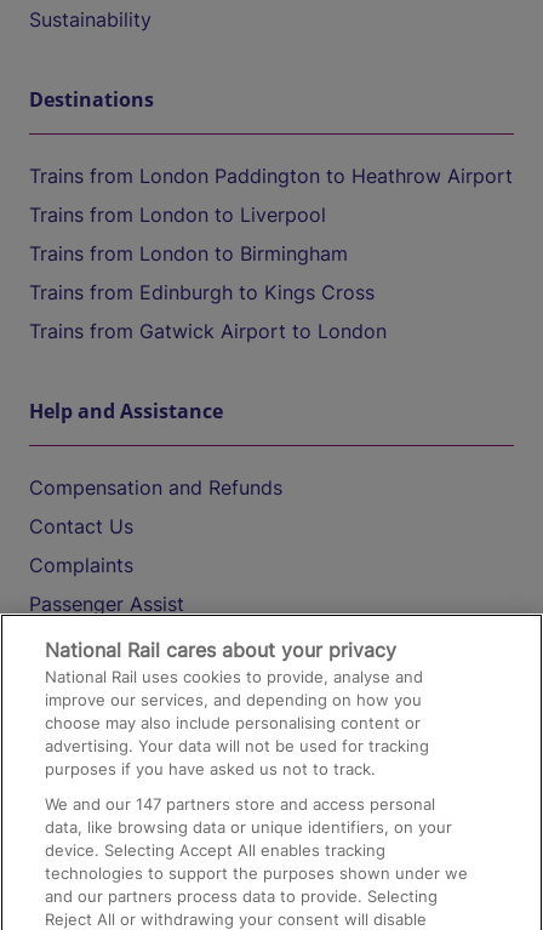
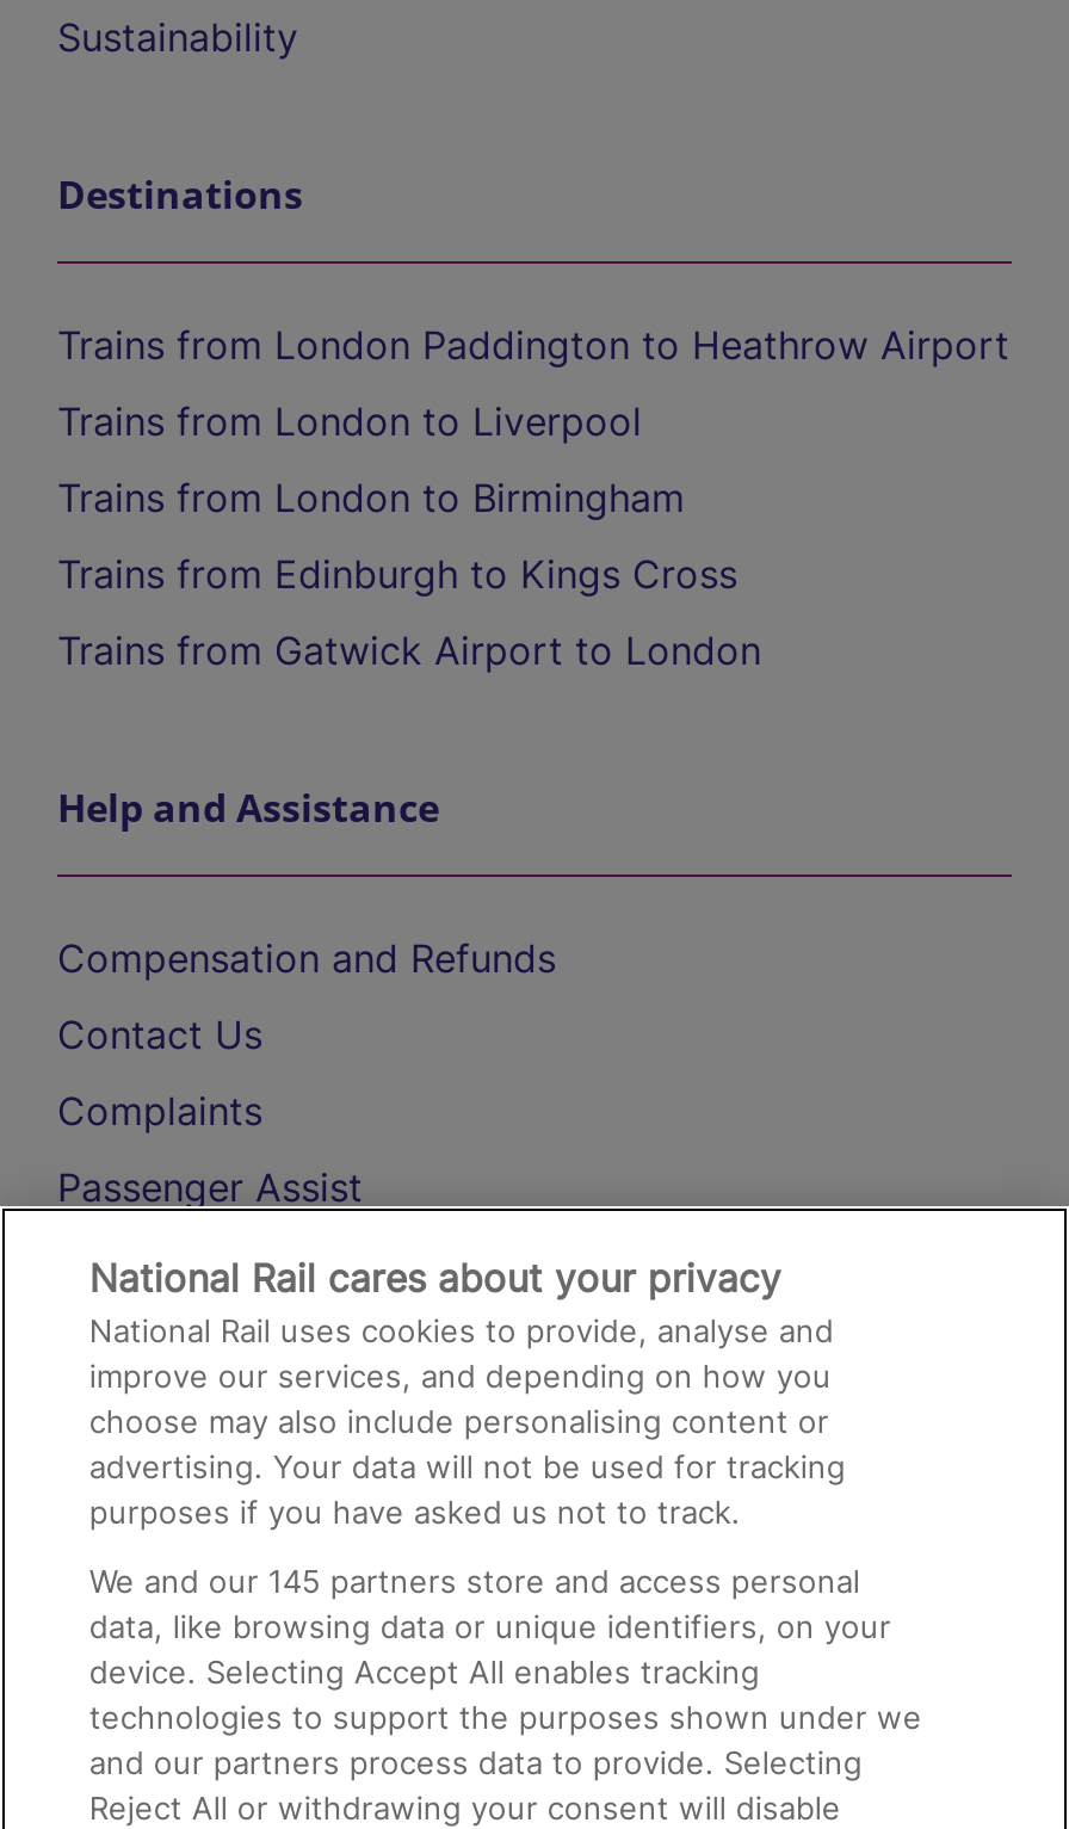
[45,794,436,814] We and our 147 partners store and access personal -> [89,1562,860,1600] We and our 145 partners store and access personal

